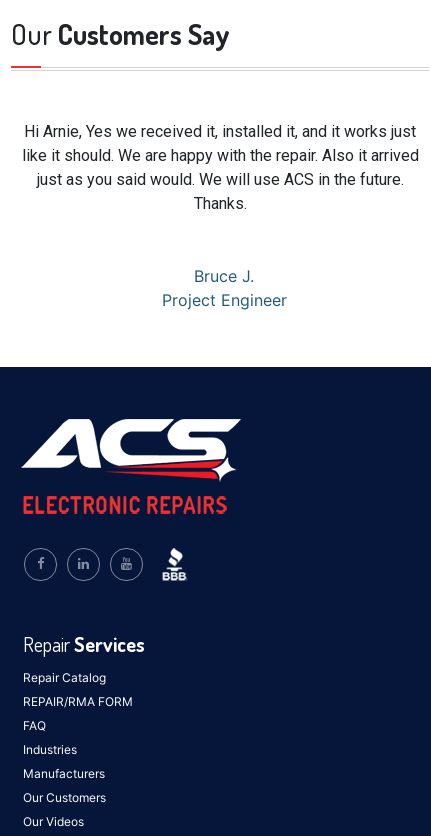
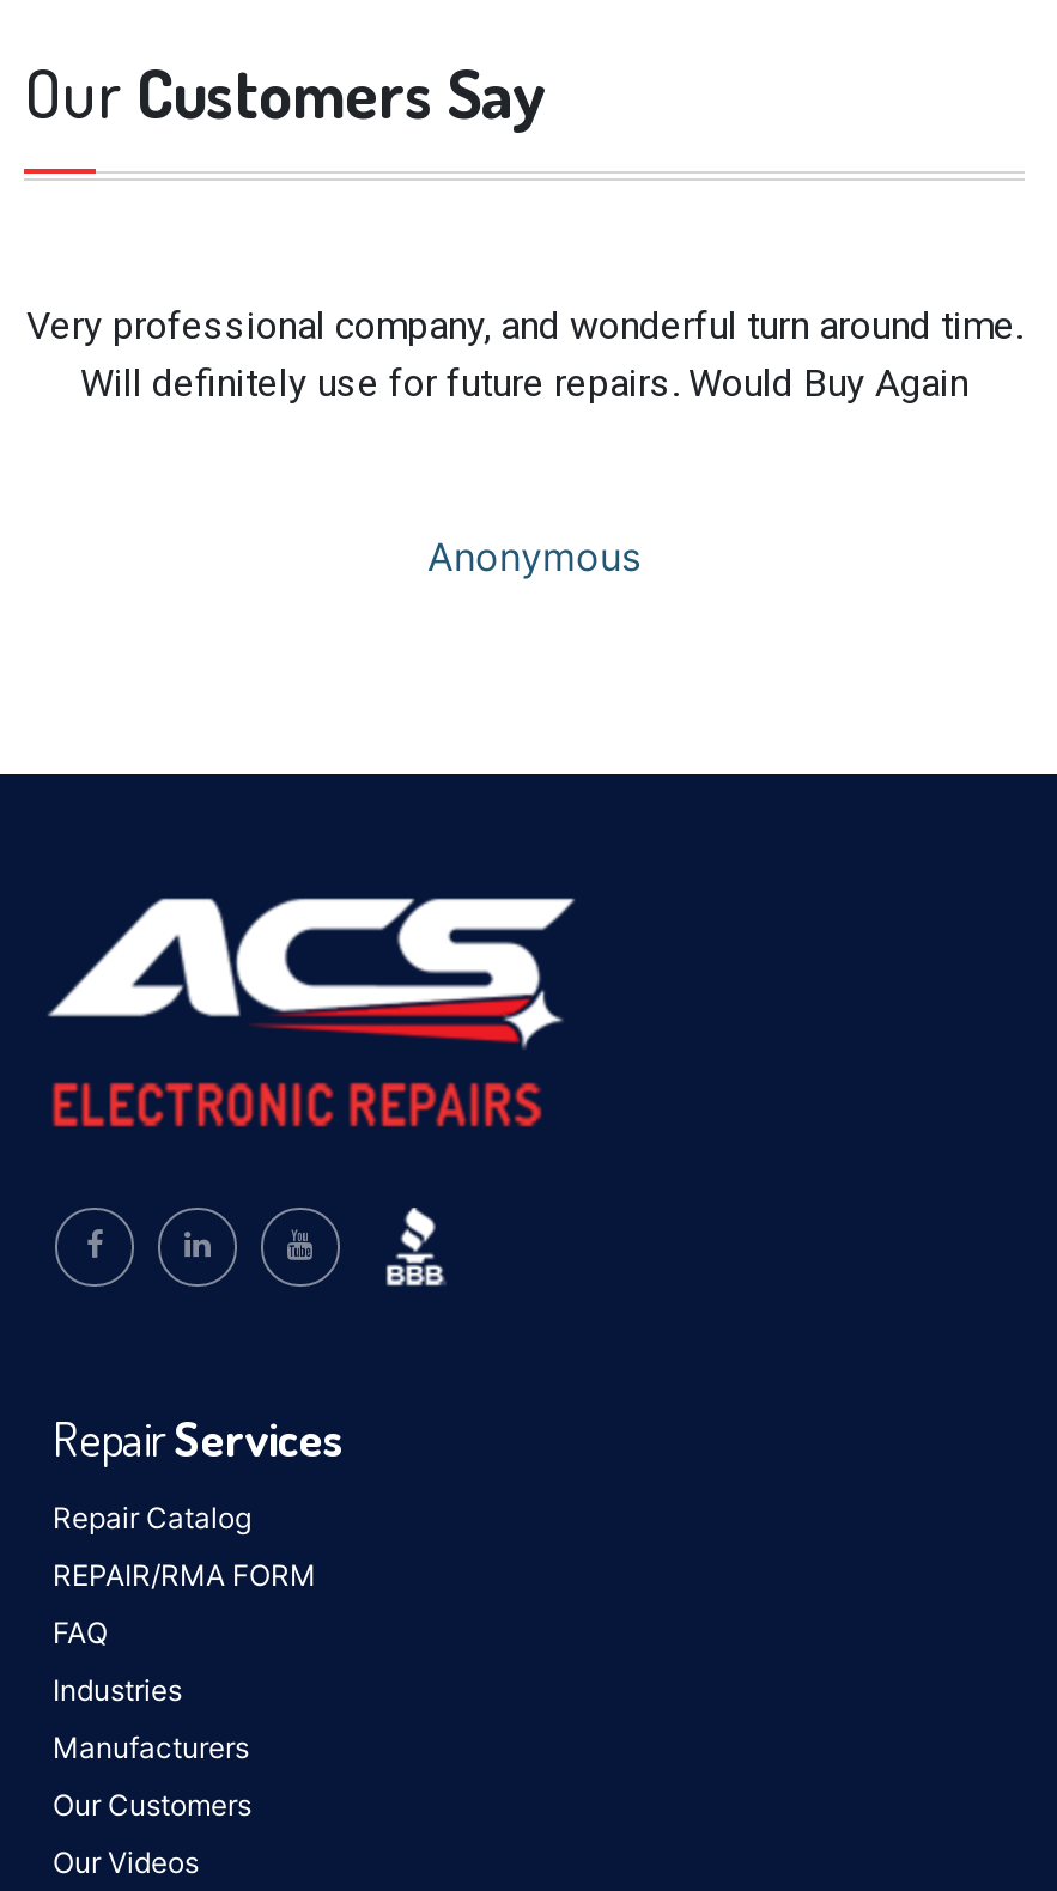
[21,122,418,213] Hi Arnie, Yes we received it, installed it, and it works just | like it should. We are happy with the repair. Also it arrived | just as you said would. We will use ACS in the future. | Thanks. -> [26,303,1022,406] Very professional company, and wonderful turn around time. | Will definitely use for future repairs. Would Buy Again
[161,266,286,310] Bruce J. | Project Engineer -> [427,533,640,581] Anonymous

